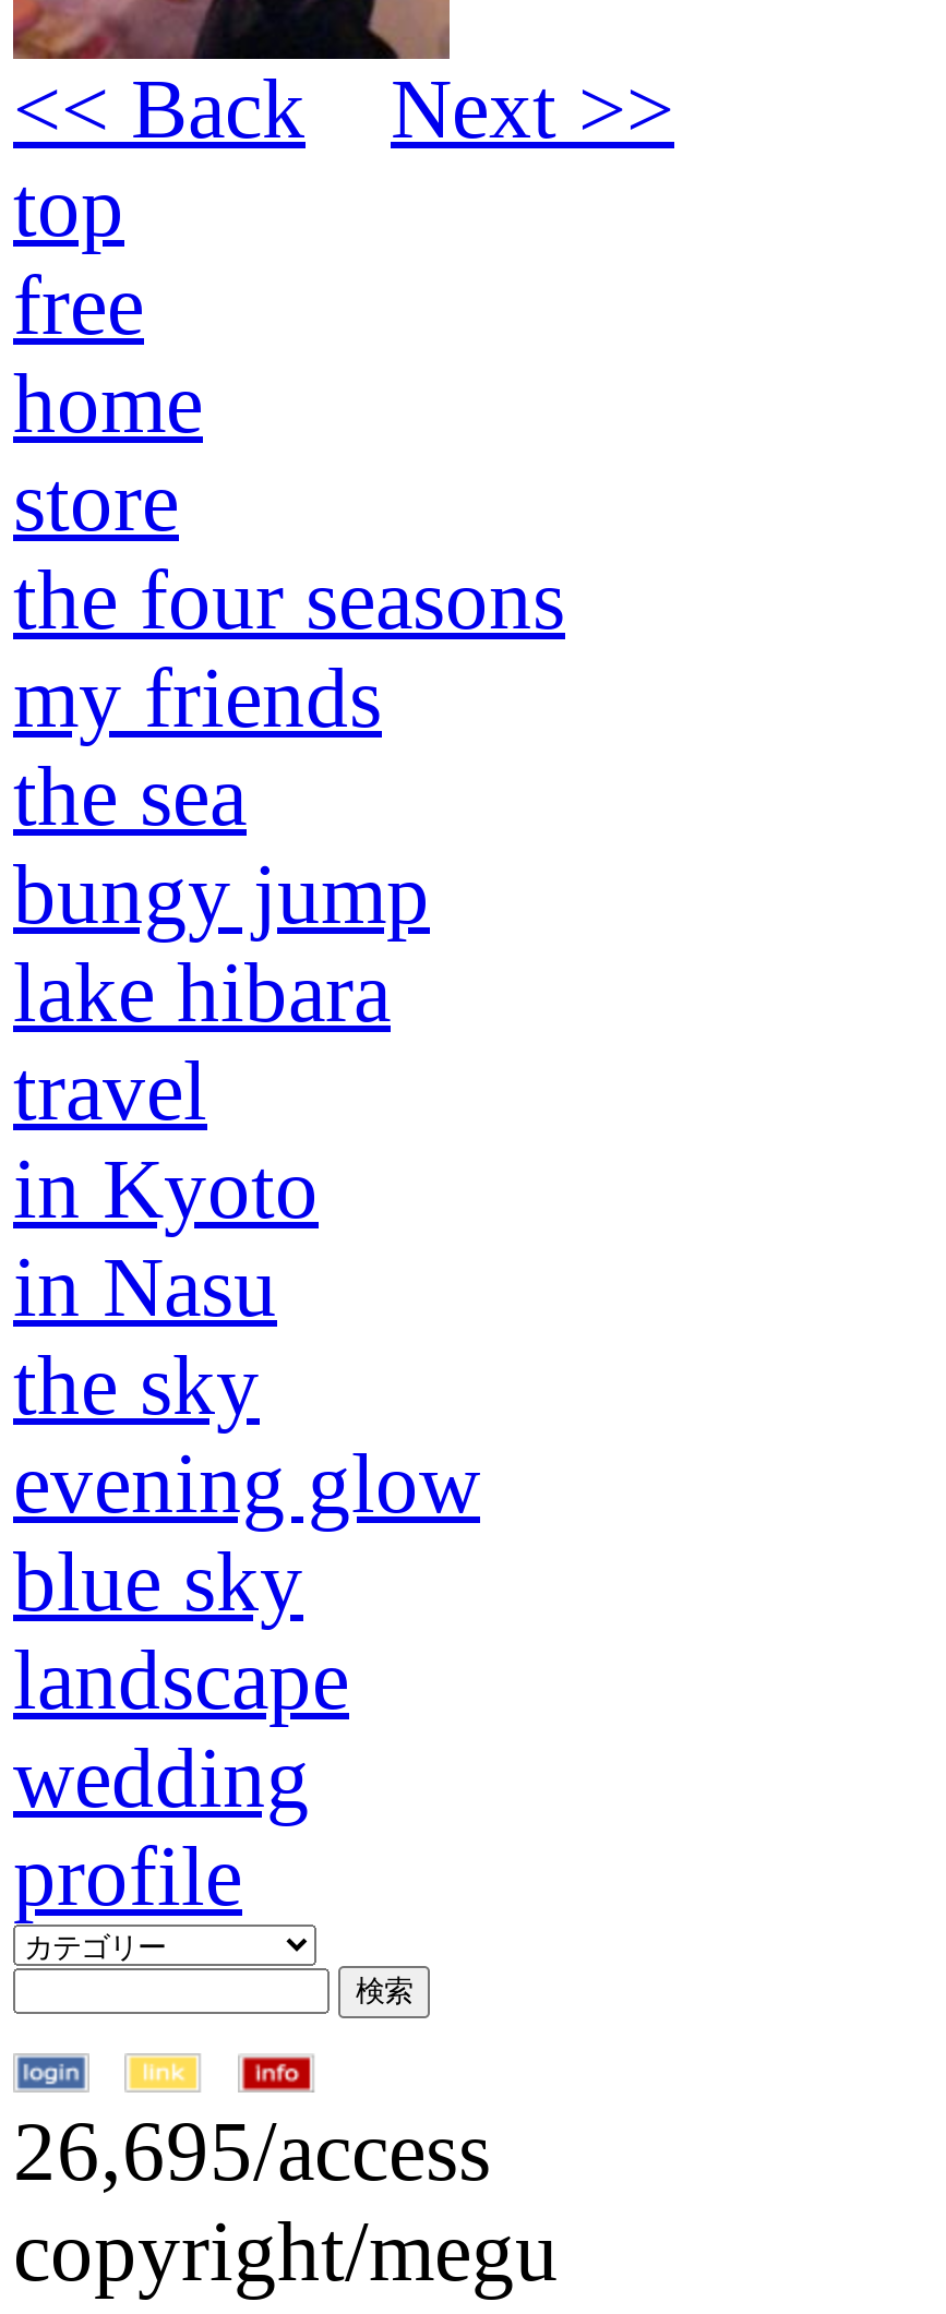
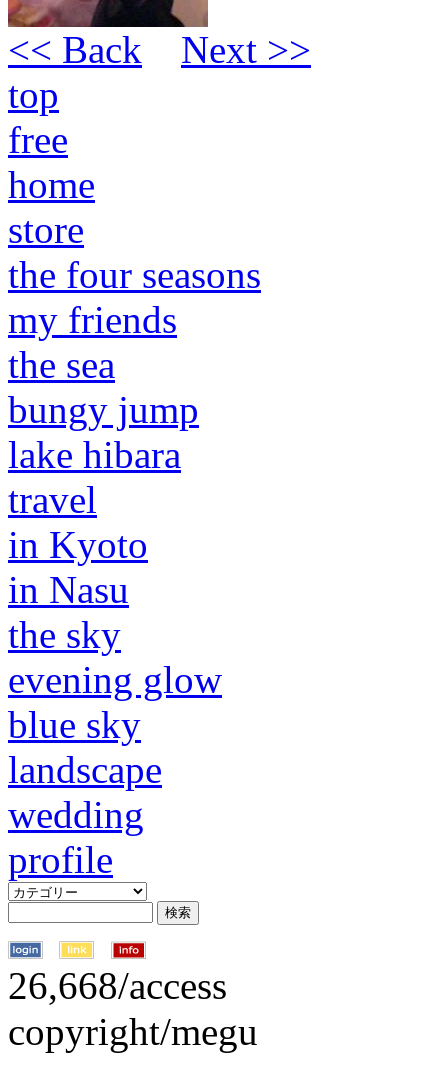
[13,2104,491,2198] 26,695/access -> [8,964,227,1007] 26,668/access

